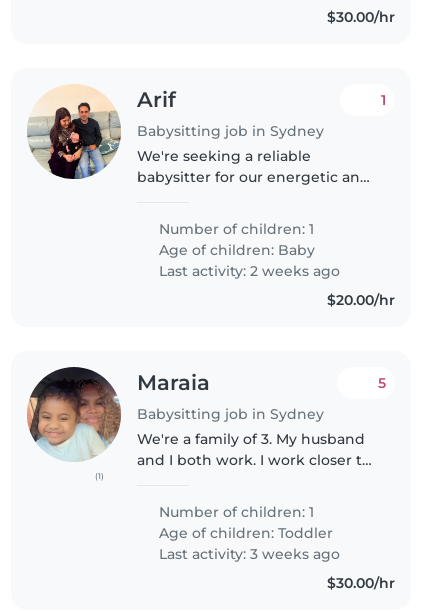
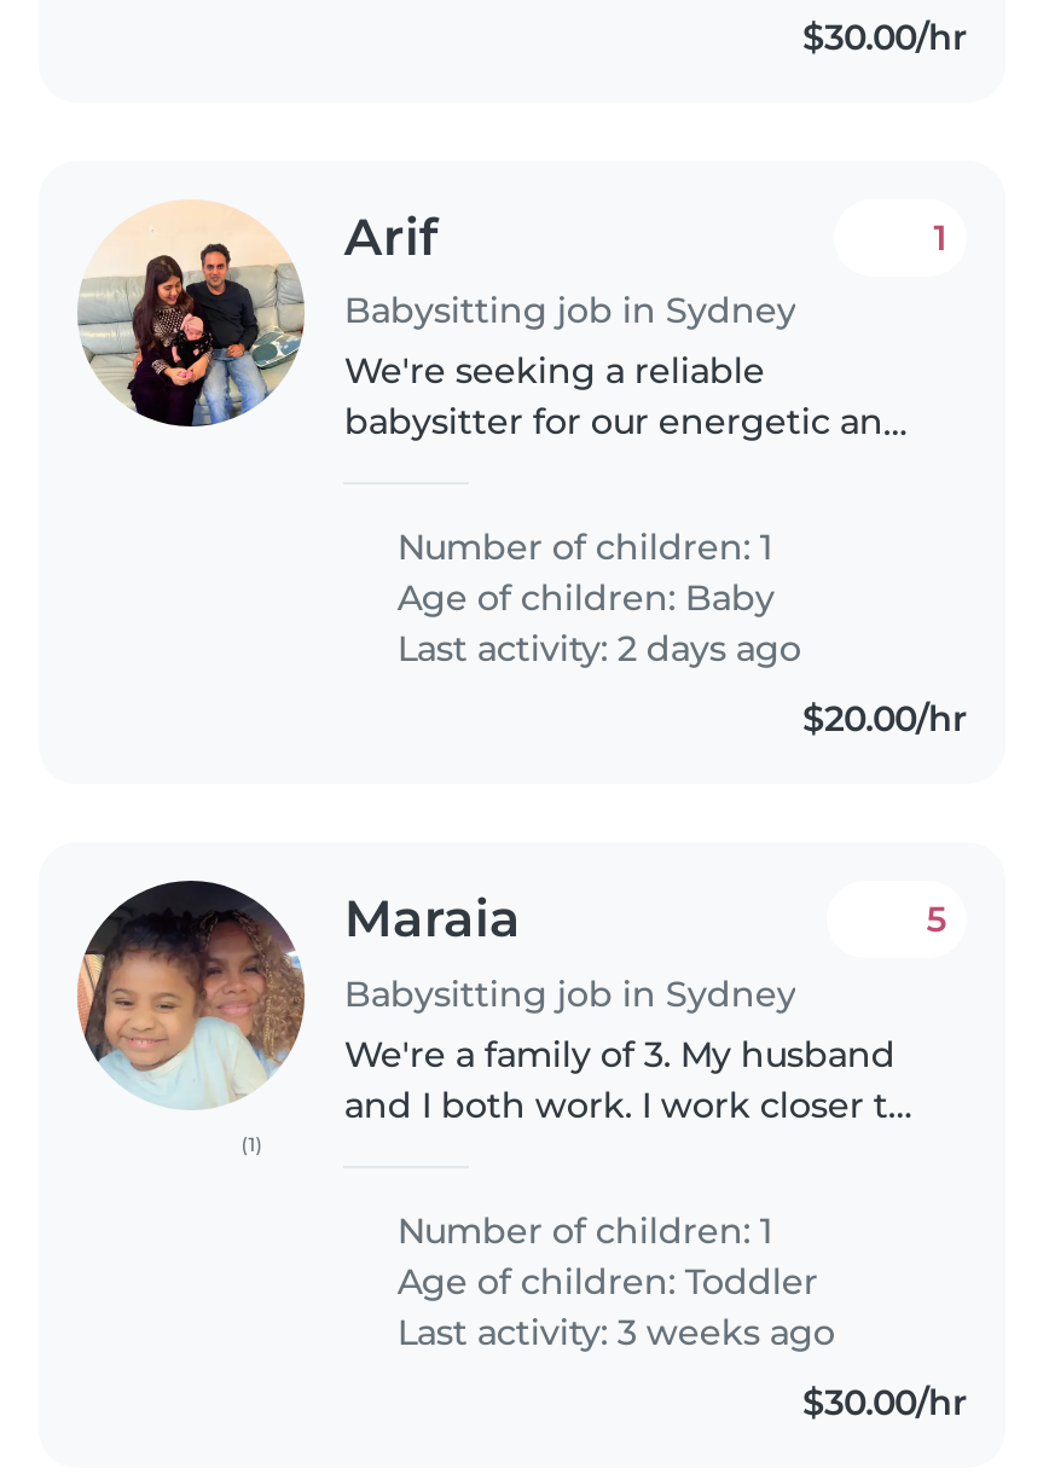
[155,262,340,280] Last activity: 2 weeks ago -> [388,628,801,671] Last activity: 2 days ago

